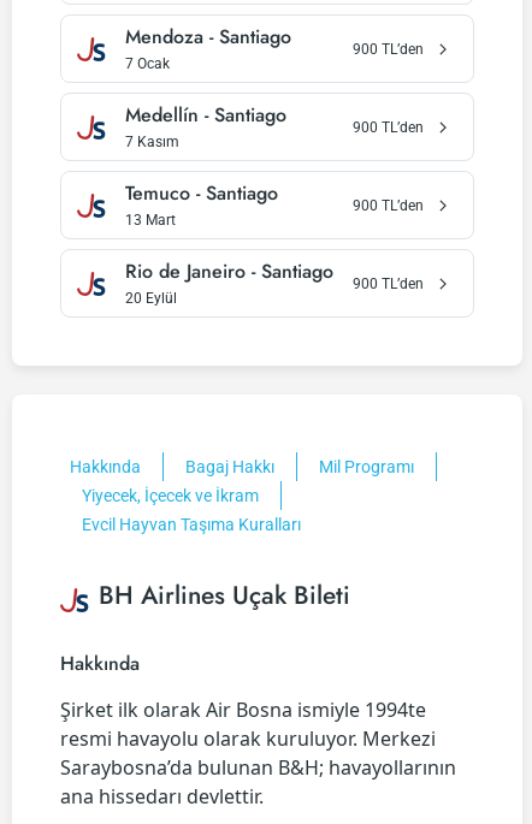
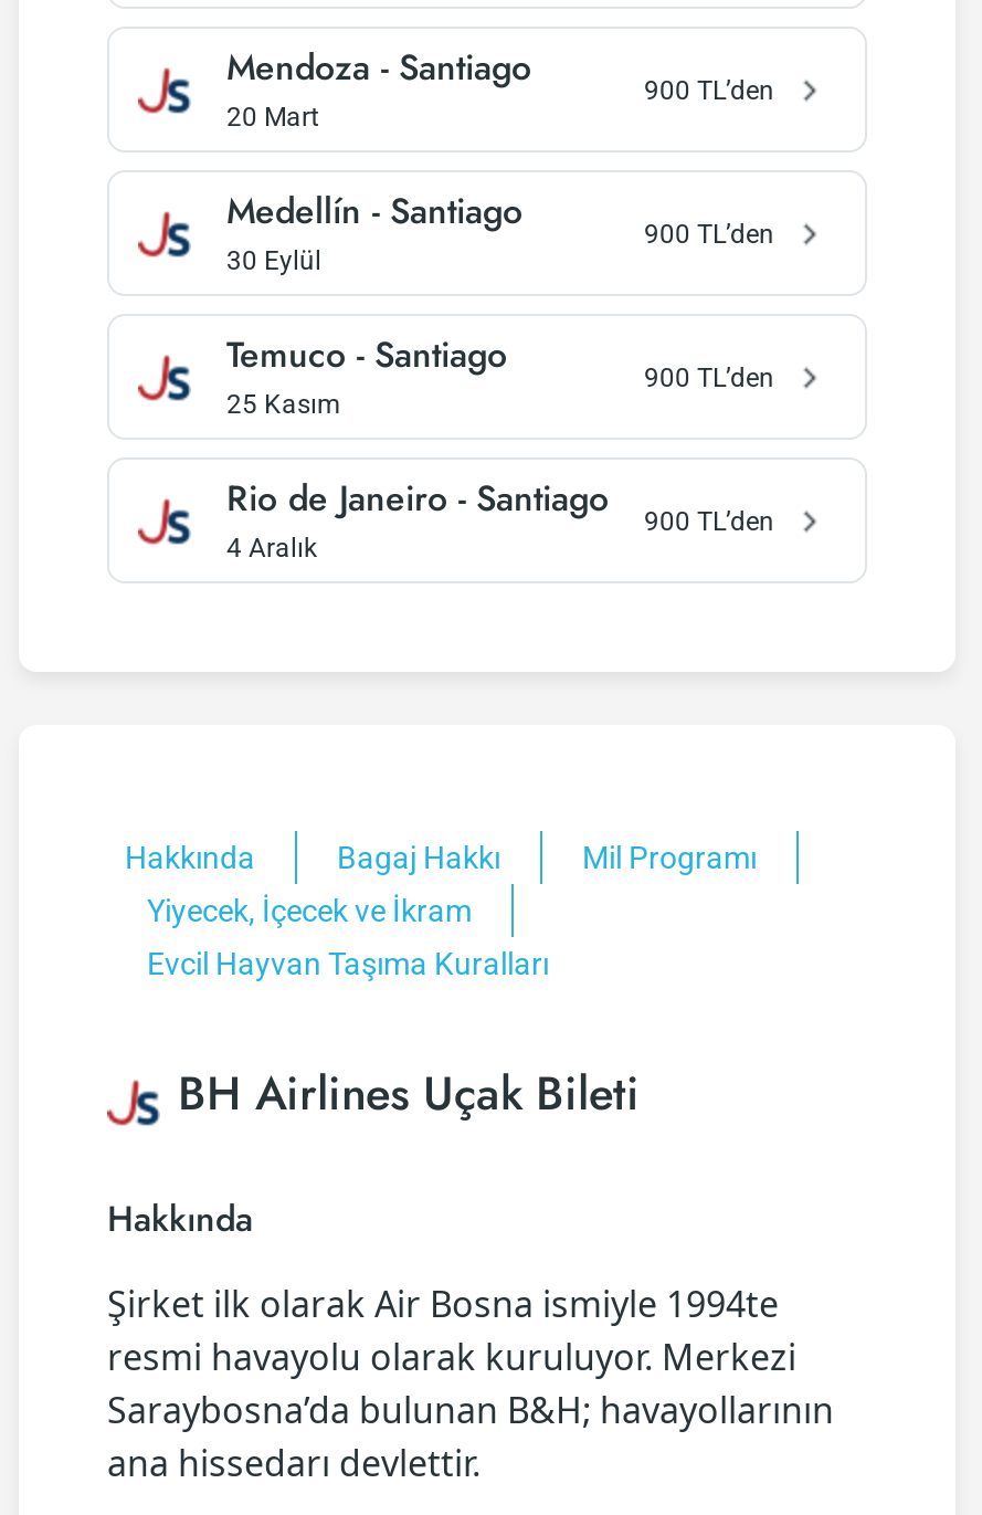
[125,55,170,72] 7 Ocak -> [226,102,319,133] 20 Mart
[125,134,179,150] 7 Kasım -> [226,245,321,276] 30 Eylül
[125,212,176,229] 13 Mart -> [226,389,341,420] 25 Kasım
[125,290,177,307] 20 Eylül -> [226,533,317,564] 4 Aralık

